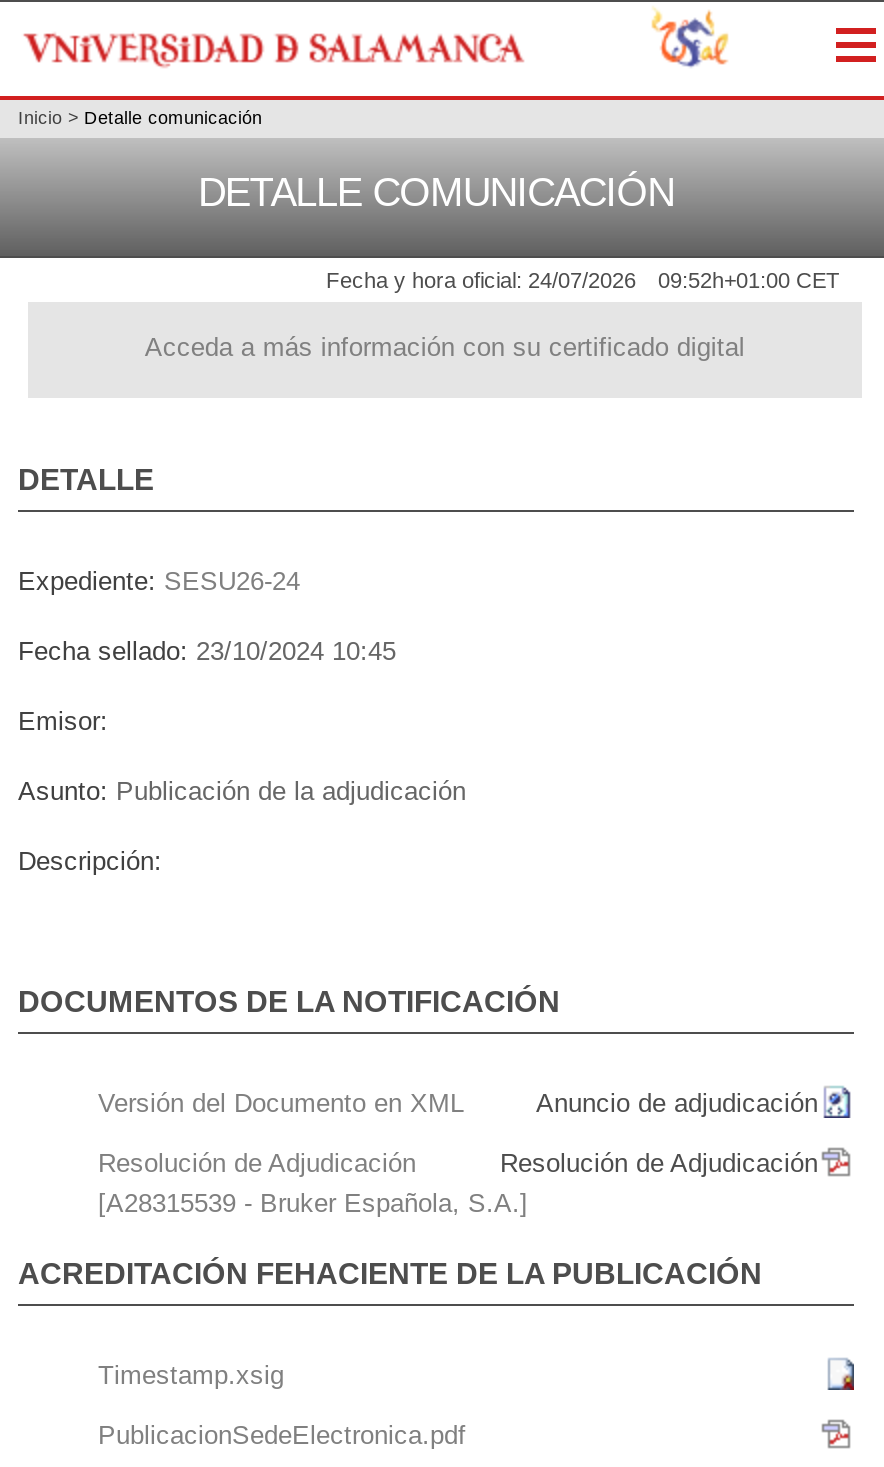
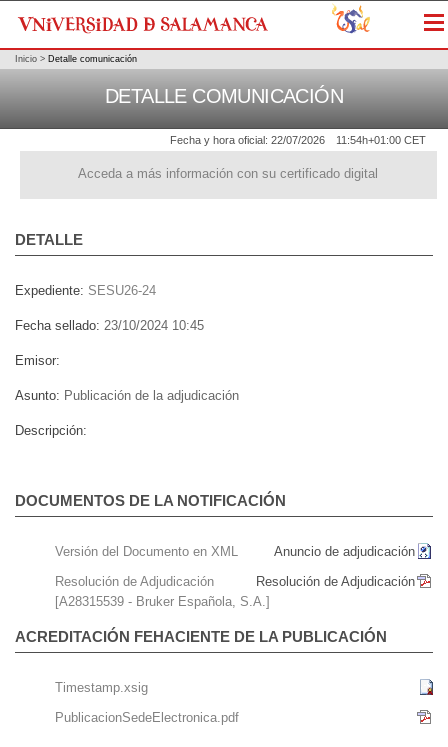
[326,269,636,293] Fecha y hora oficial: 24/07/2026 -> [170,134,325,146] Fecha y hora oficial: 22/07/2026
[658,269,840,293] 09:52h+01:00 CET -> [336,134,426,146] 11:54h+01:00 CET

